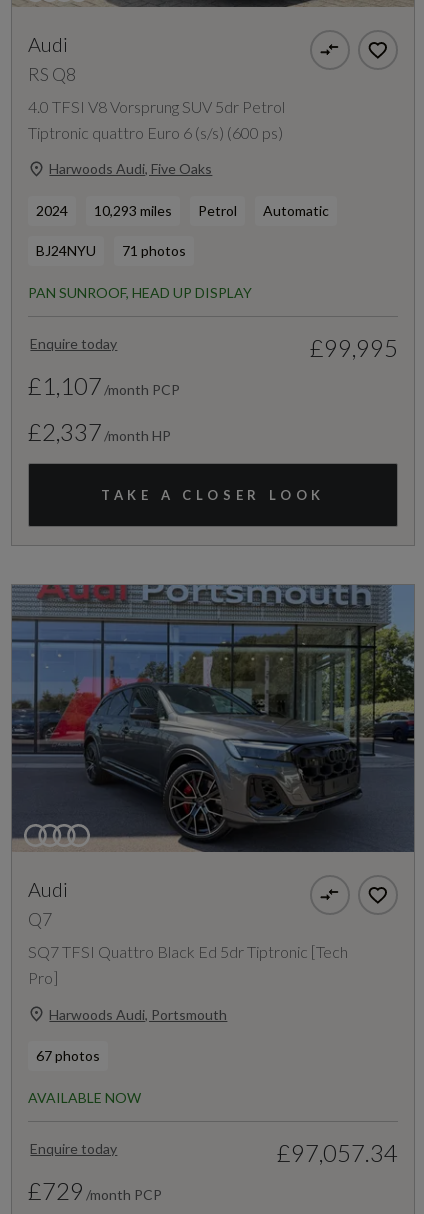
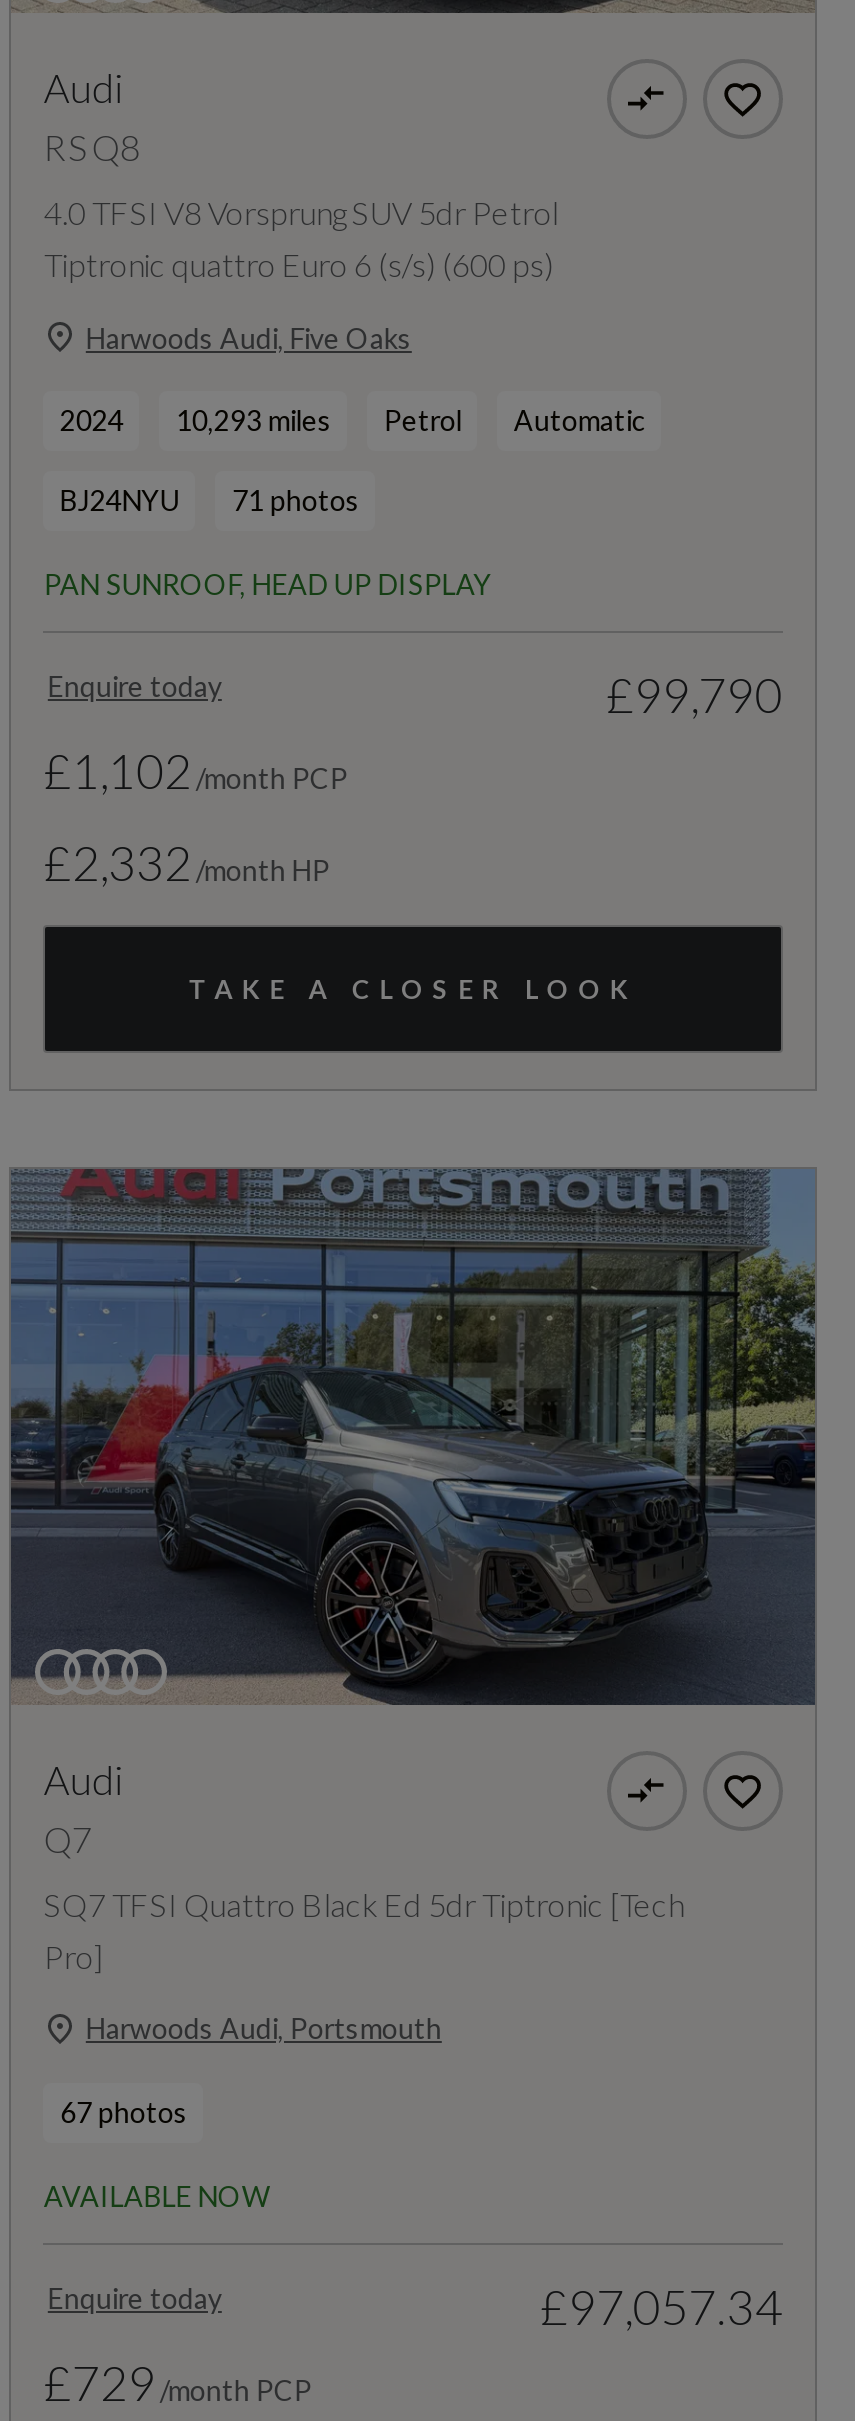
[310,333,398,362] £99,995 -> [606,666,782,724] £99,790
[28,371,180,400] £1,107 /month PCP -> [44,742,348,800] £1,102 /month PCP
[28,417,171,446] £2,337 /month HP -> [44,834,330,892] £2,332 /month HP

